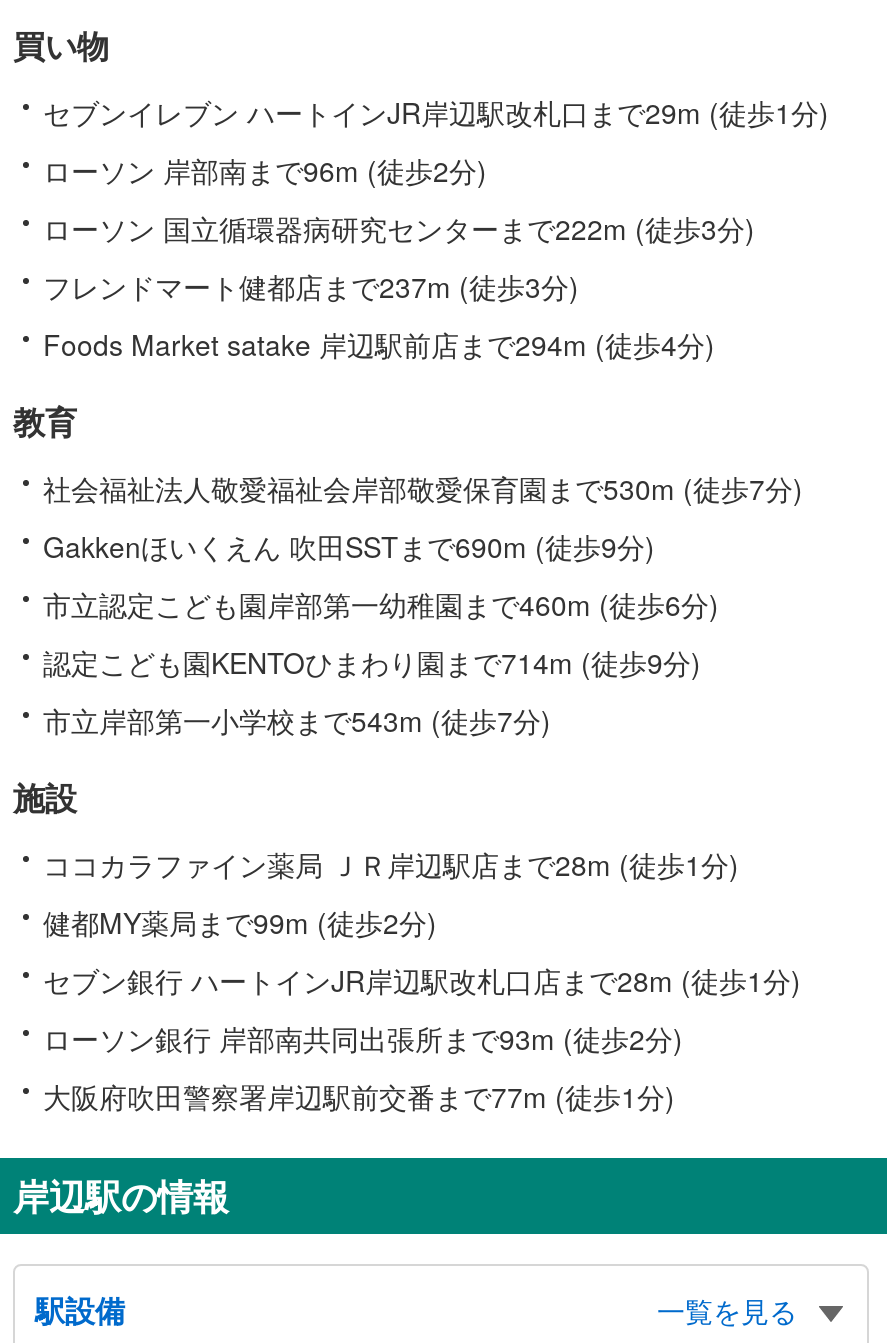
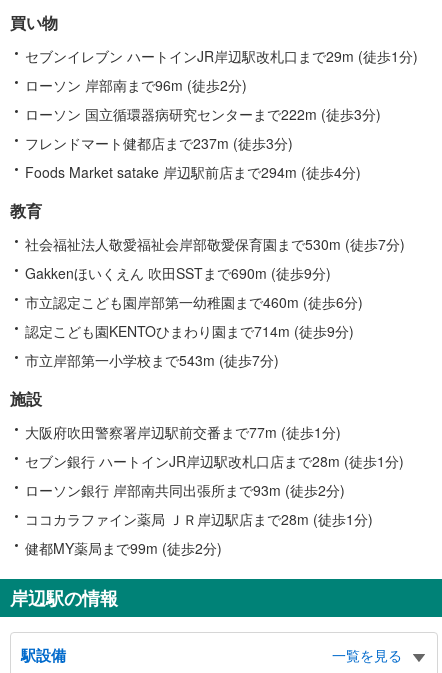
moved [43,844,739,942] -> [25,509,373,558]: ココカラファイン薬局 ＪＲ岸辺駅店まで28m (徒歩1分) | 健都MY薬局まで99m (徒歩2分)
moved [43,960,801,1058] -> [25,451,404,500]: セブン銀行 ハートインJR岸辺駅改札口店まで28m (徒歩1分) | ローソン銀行 岸部南共同出張所まで93m (徒歩2分)
moved [43,1076,675,1116] -> [25,422,341,442]: 大阪府吹田警察署岸辺駅前交番まで77m (徒歩1分)

